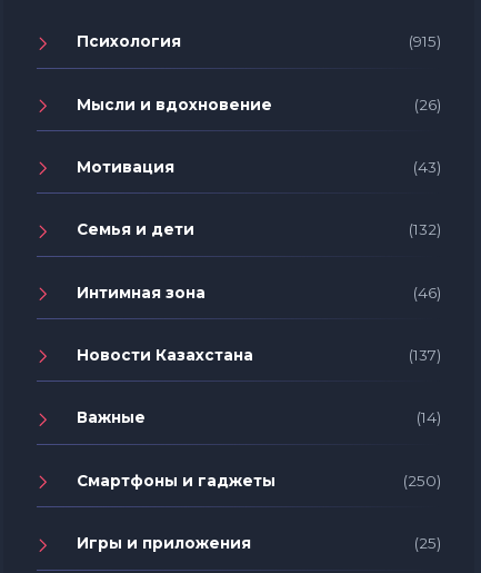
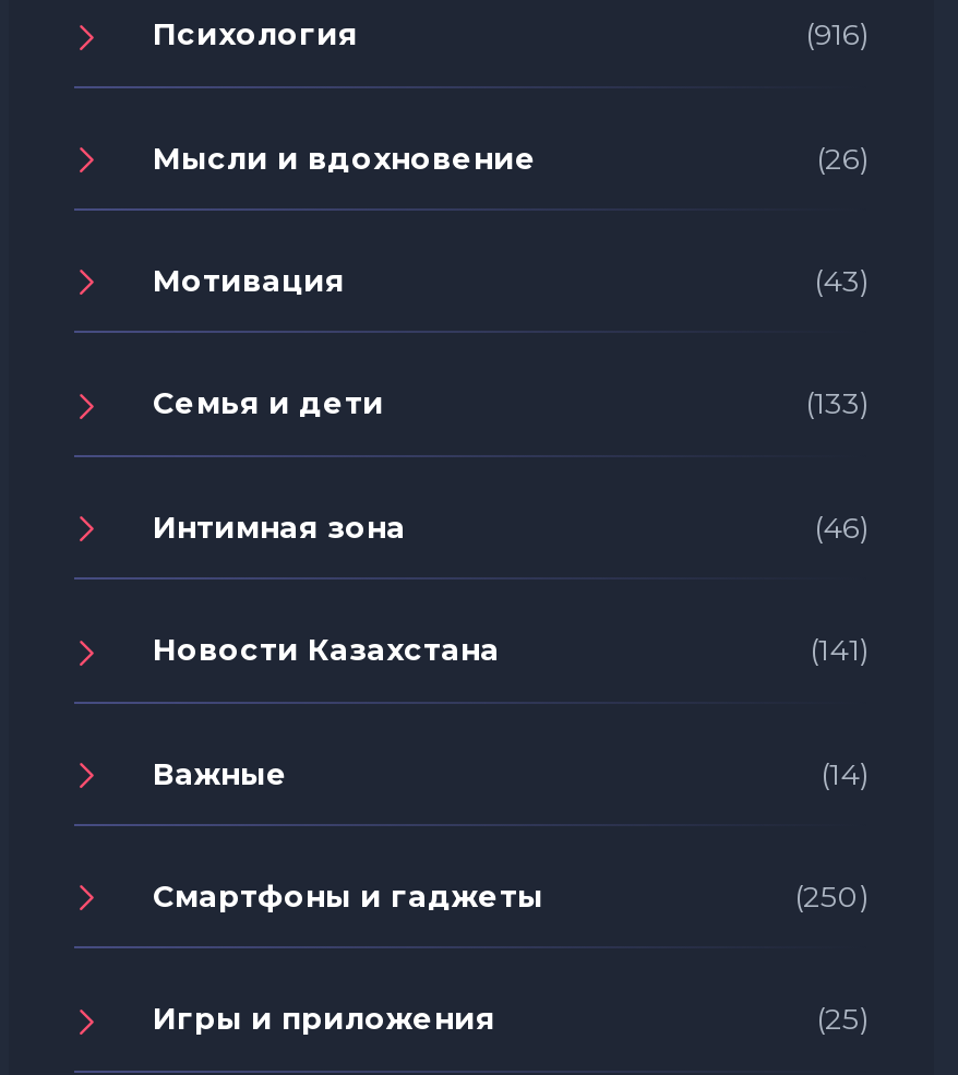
[409,32,441,50] (915) -> [805,17,869,52] (916)
[409,221,441,238] (132) -> [805,386,869,421] (133)
[409,346,441,364] (137) -> [810,632,869,667] (141)

